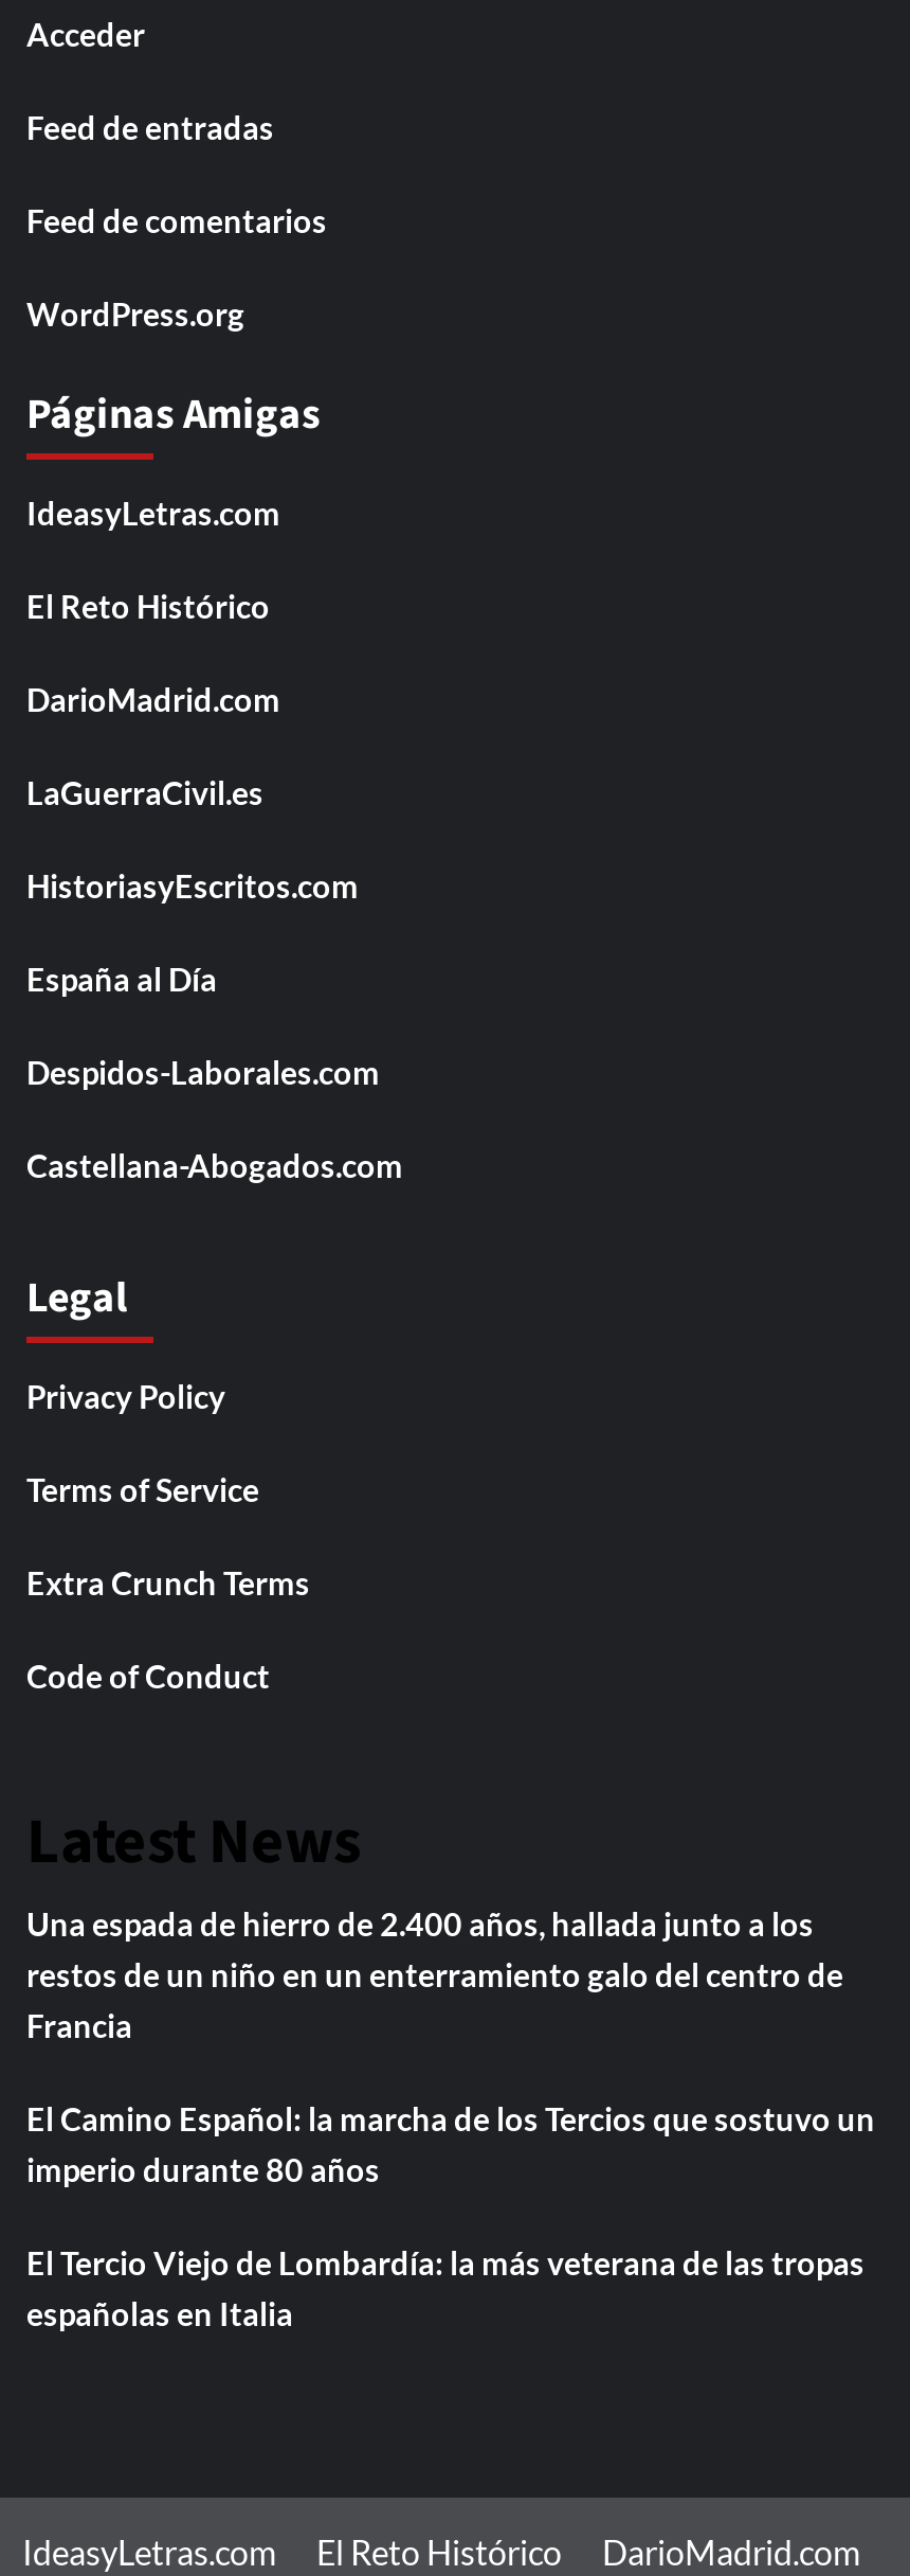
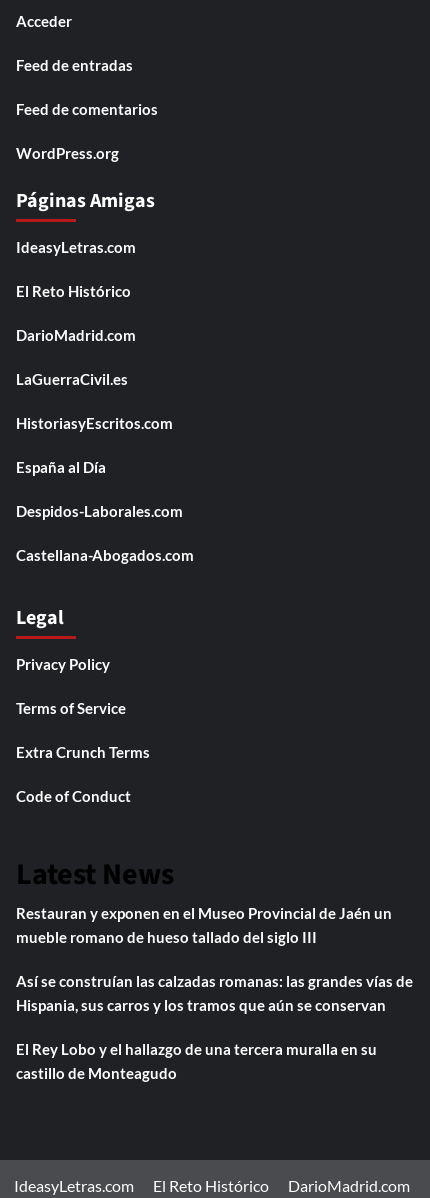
[26,1903,843,2043] Una espada de hierro de 2.400 años, hallada junto a los | restos de un niño en un enterramiento galo del centro de | Francia -> [16,904,392,946] Restauran y exponen en el Museo Provincial de Jaén un | mueble romano de hueso tallado del siglo III
[26,2098,875,2187] El Camino Español: la marcha de los Tercios que sostuvo un | imperio durante 80 años -> [16,972,413,1014] Así se construían las calzadas romanas: las grandes vías de | Hispania, sus carros y los tramos que aún se conservan
[26,2242,865,2331] El Tercio Viejo de Lombardía: la más veterana de las tropas | españolas en Italia -> [16,1040,377,1082] El Rey Lobo y el hallazgo de una tercera muralla en su | castillo de Monteagudo

